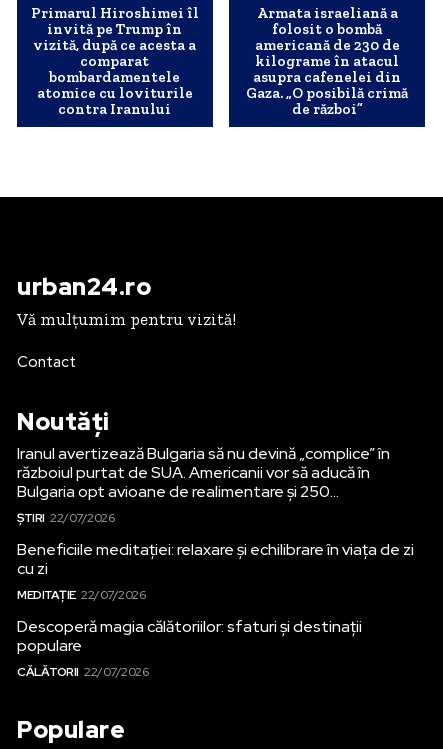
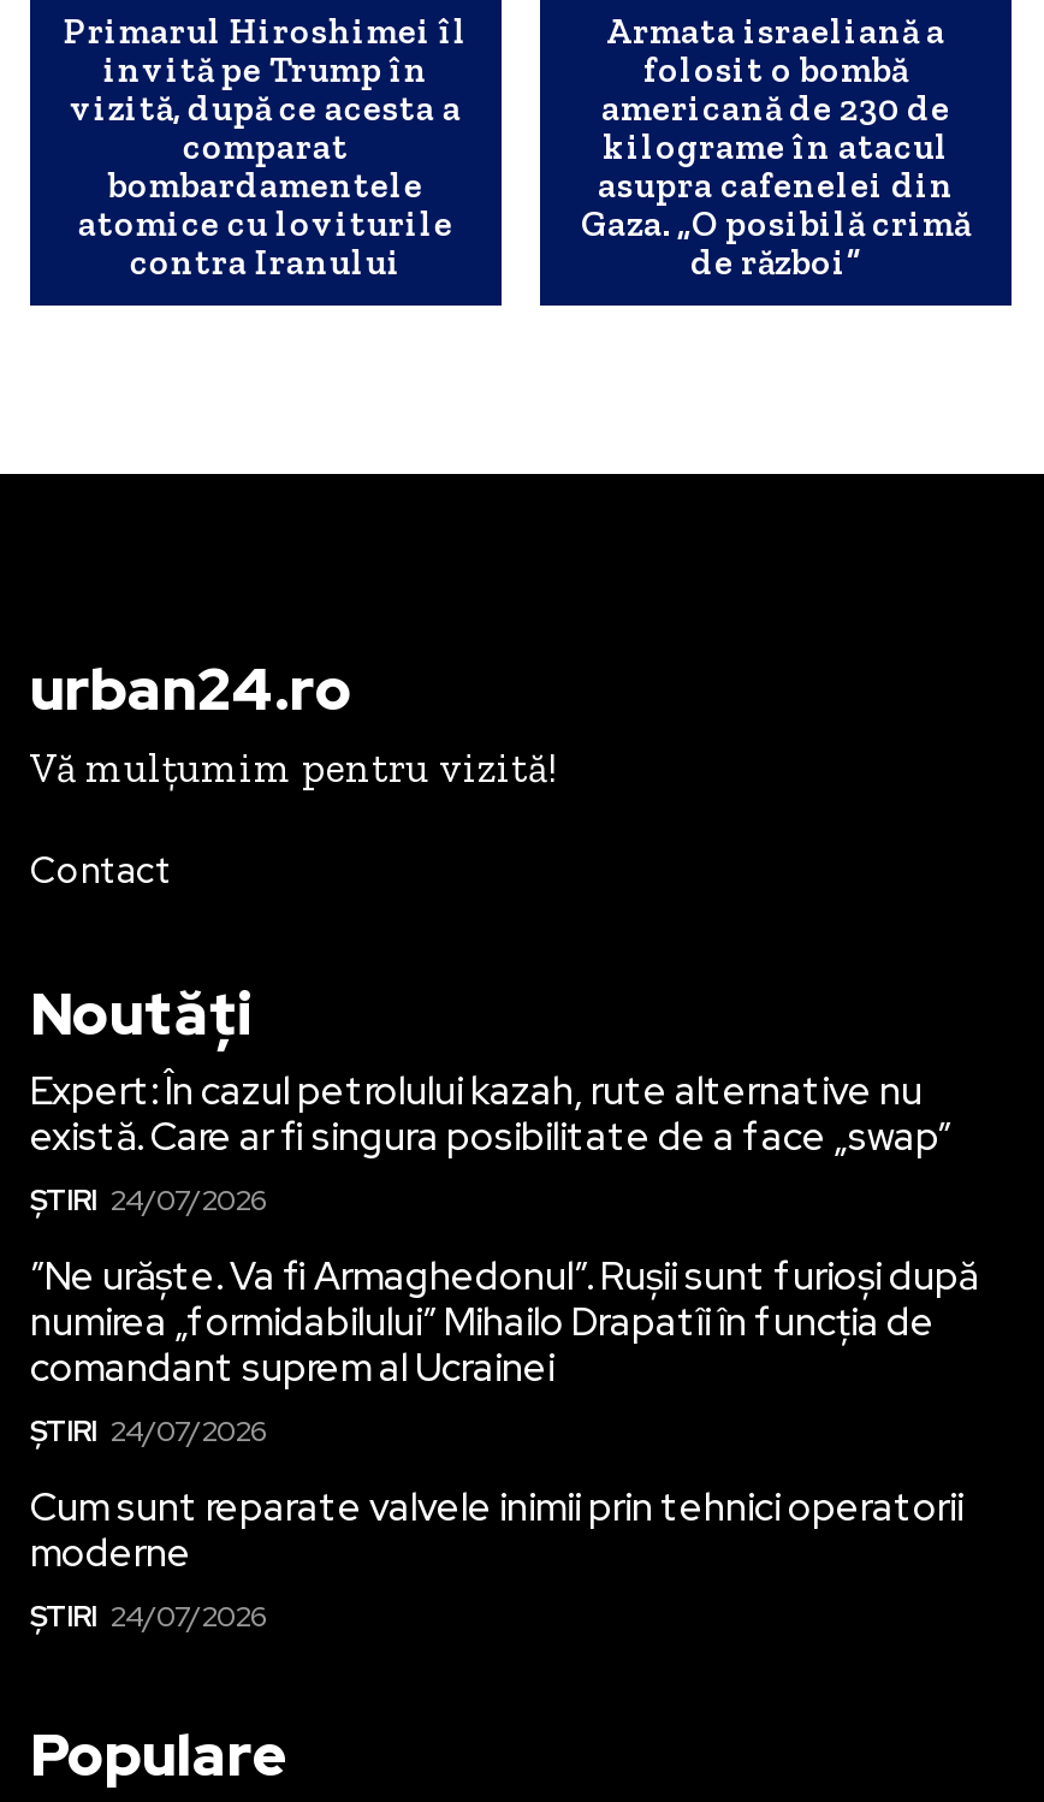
[17,442,390,525] Iranul avertizează Bulgaria să nu devină „complice” în | războiul purtat de SUA. Americanii vor să aducă în | Bulgaria opt avioane de realimentare și 250... | ȘTIRI 22/07/2026 -> [30,1065,951,1219] Expert: În cazul petrolului kazah, rute alternative nu | există. Care ar fi singura posibilitate de a face „swap” | ȘTIRI 24/07/2026
[17,538,414,602] Beneficiile meditației: relaxare și echilibrare în viața de zi | cu zi | MEDITAȚIE 22/07/2026 -> [30,1250,978,1450] ”Ne urăște. Va fi Armaghedonul”. Rușii sunt furioși după | numirea „formidabilului” Mihailo Drapatîi în funcția de | comandant suprem al Ucrainei | ȘTIRI 24/07/2026
[17,615,362,679] Descoperă magia călătoriilor: sfaturi și destinații | populare | CĂLĂTORII 22/07/2026 -> [30,1481,963,1635] Cum sunt reparate valvele inimii prin tehnici operatorii | moderne | ȘTIRI 24/07/2026

